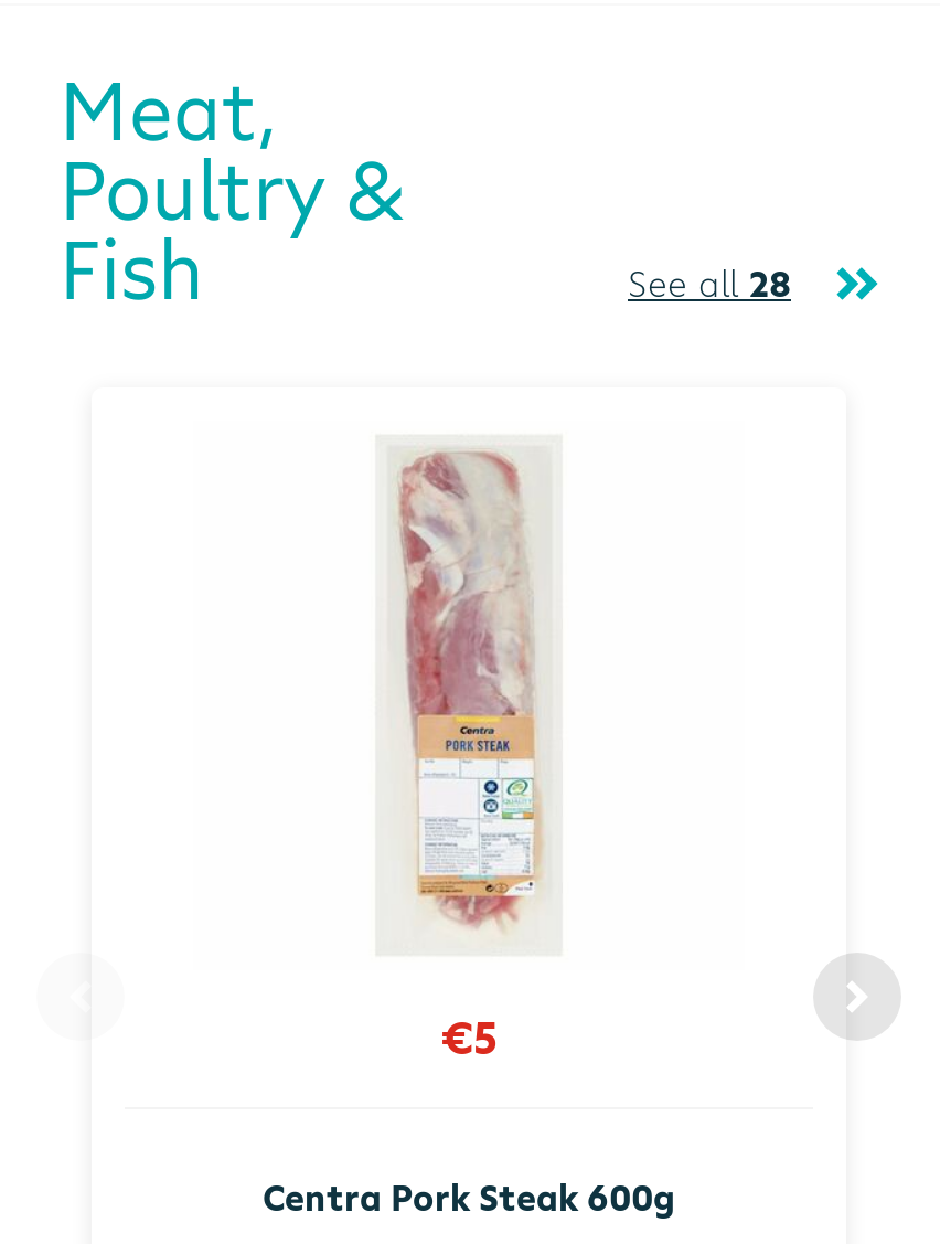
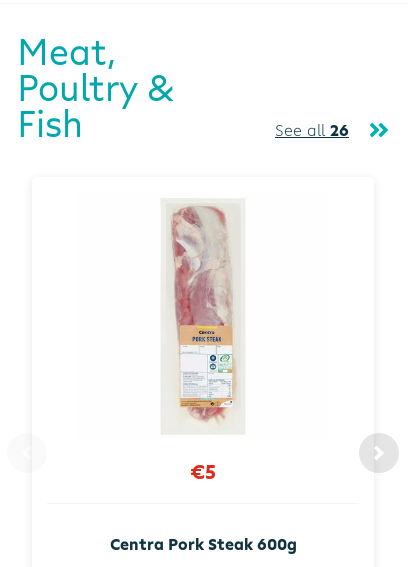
[628,259,791,308] See all 28 -> [275,119,349,141] See all 26

